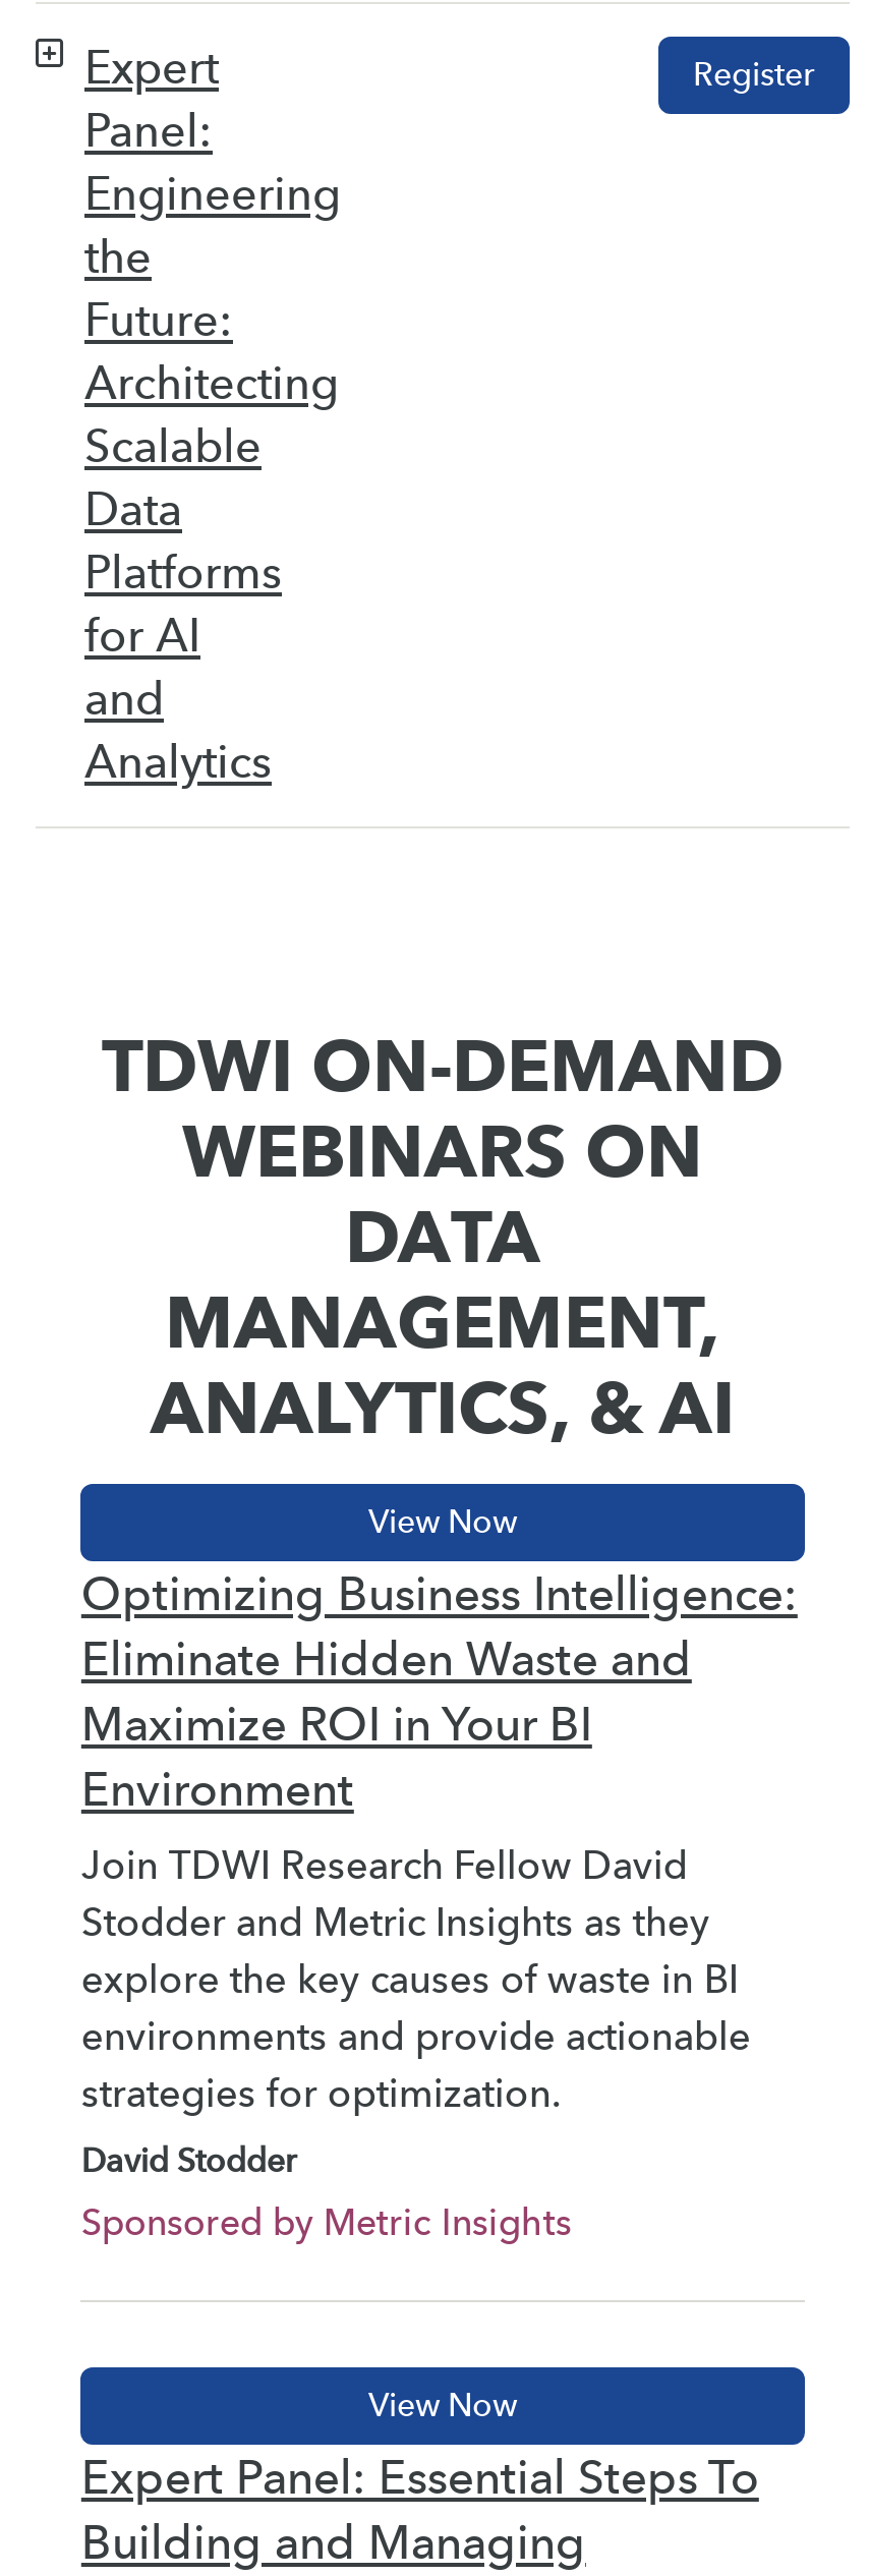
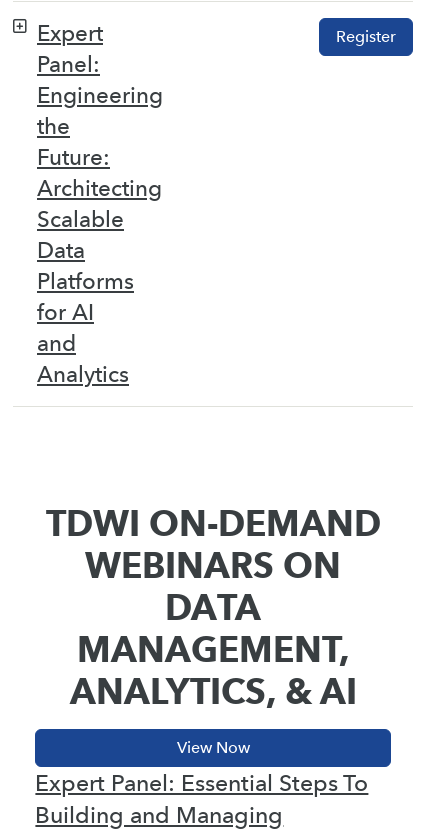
[81,1565,798,2245] Optimizing Business Intelligence: | Eliminate Hidden Waste and | Maximize ROI in Your BI | Environment | Join TDWI Research Fellow David | Stodder and Metric Insights as they | explore the key causes of waste in BI | environments and provide actionable | strategies for optimization. | David Stodder | Sponsored by Metric Insights -> none

